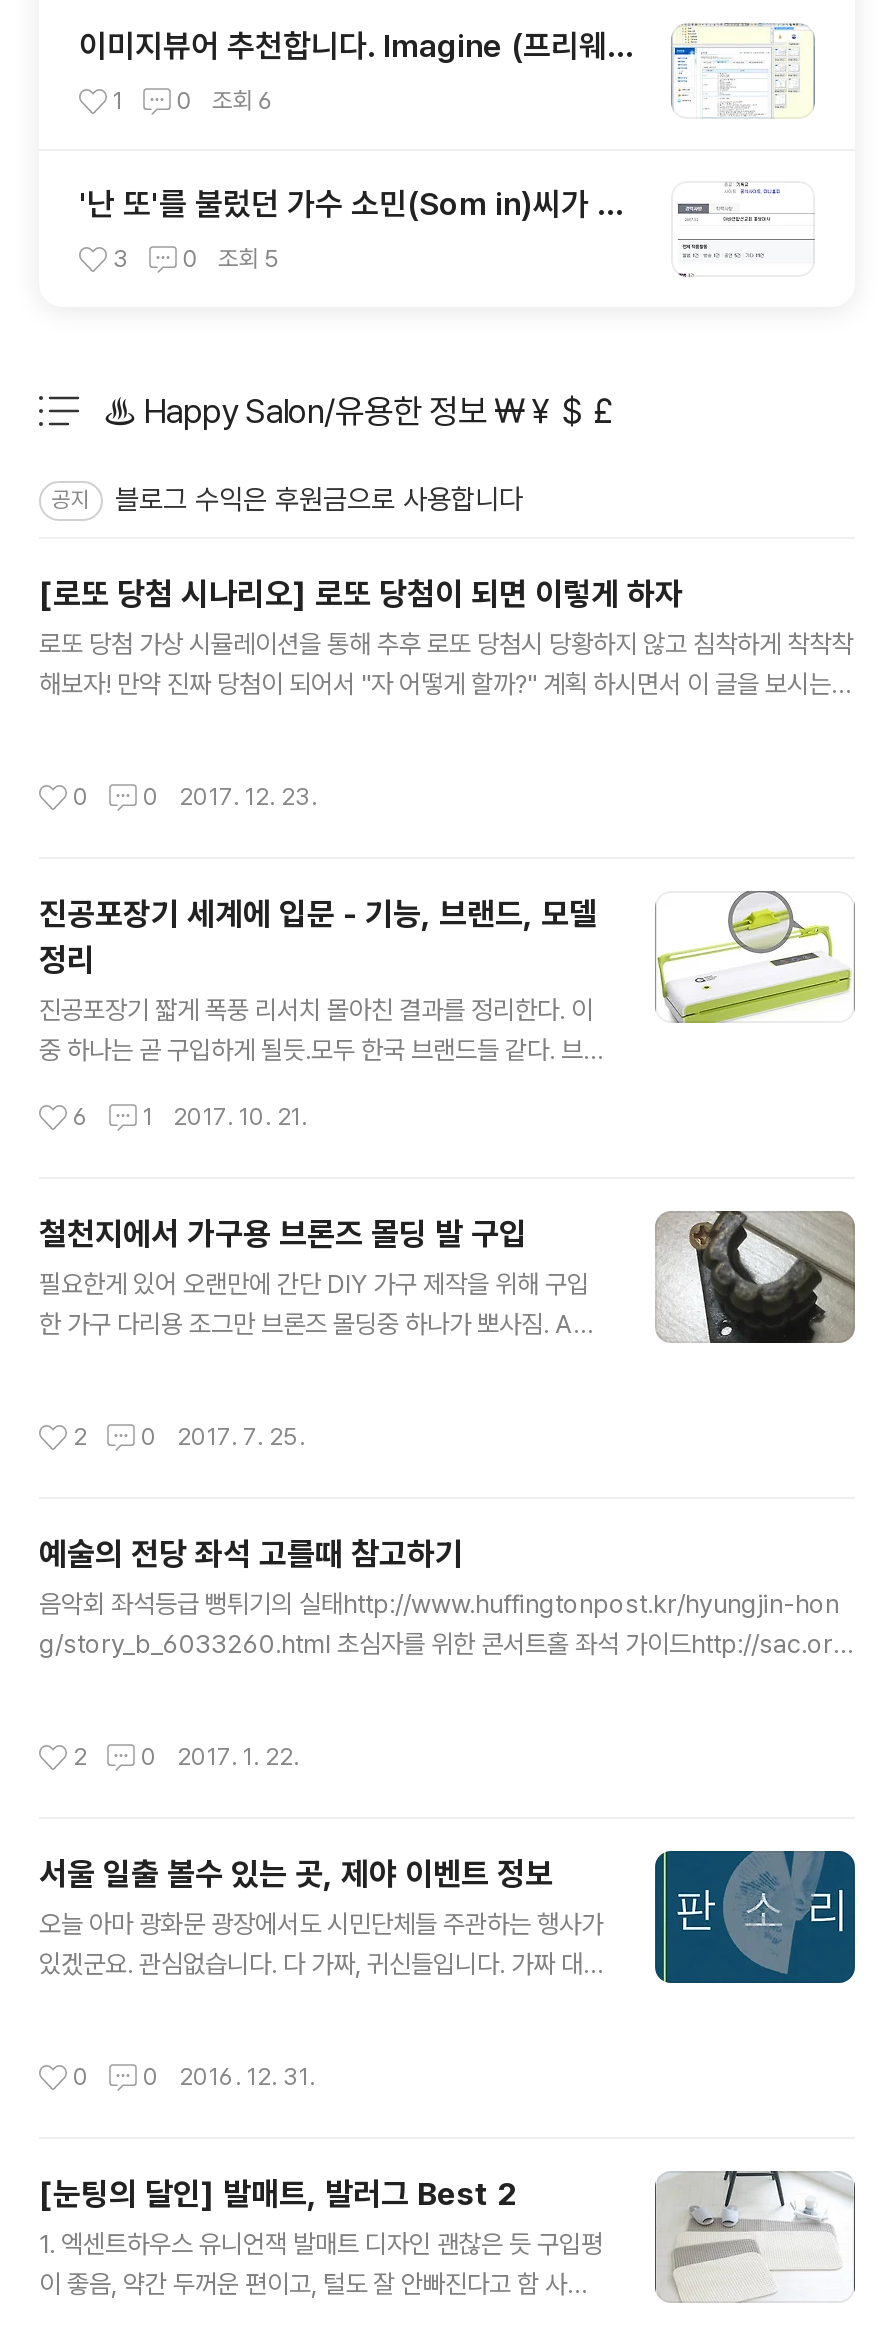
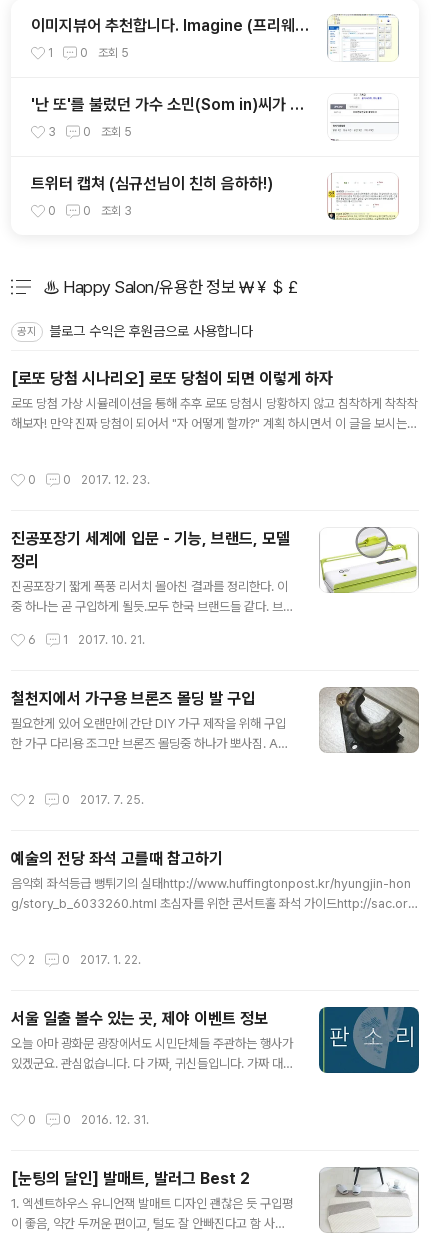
[212,87,274,115] 조회 6 -> [98,46,129,60] 조회 5
none -> [31,174,273,218] 트위터 캡쳐 (심규선님이 친히 음하하!) | 0 | 0 | 조회 3
none -> [327,174,399,220] [image]

